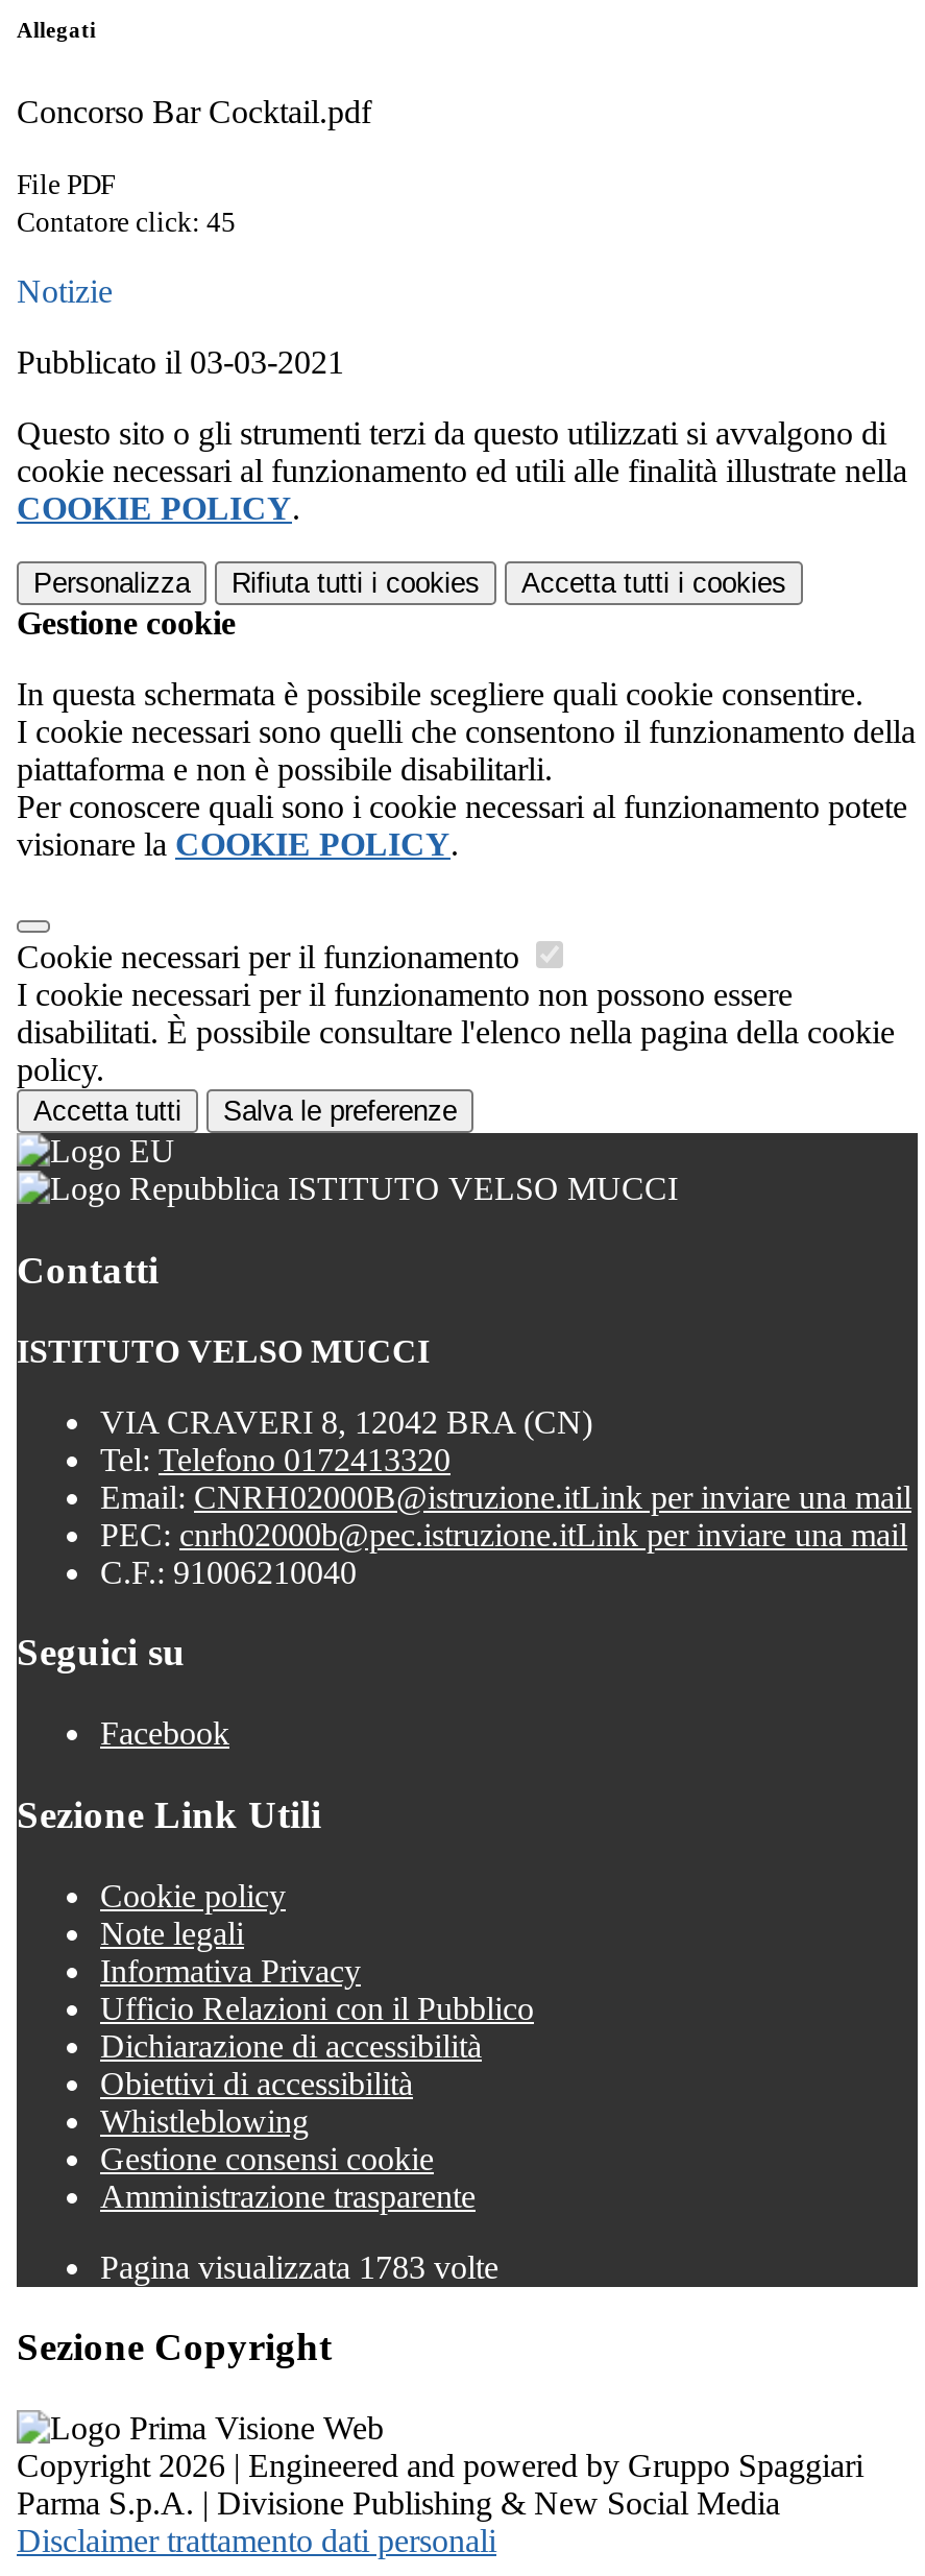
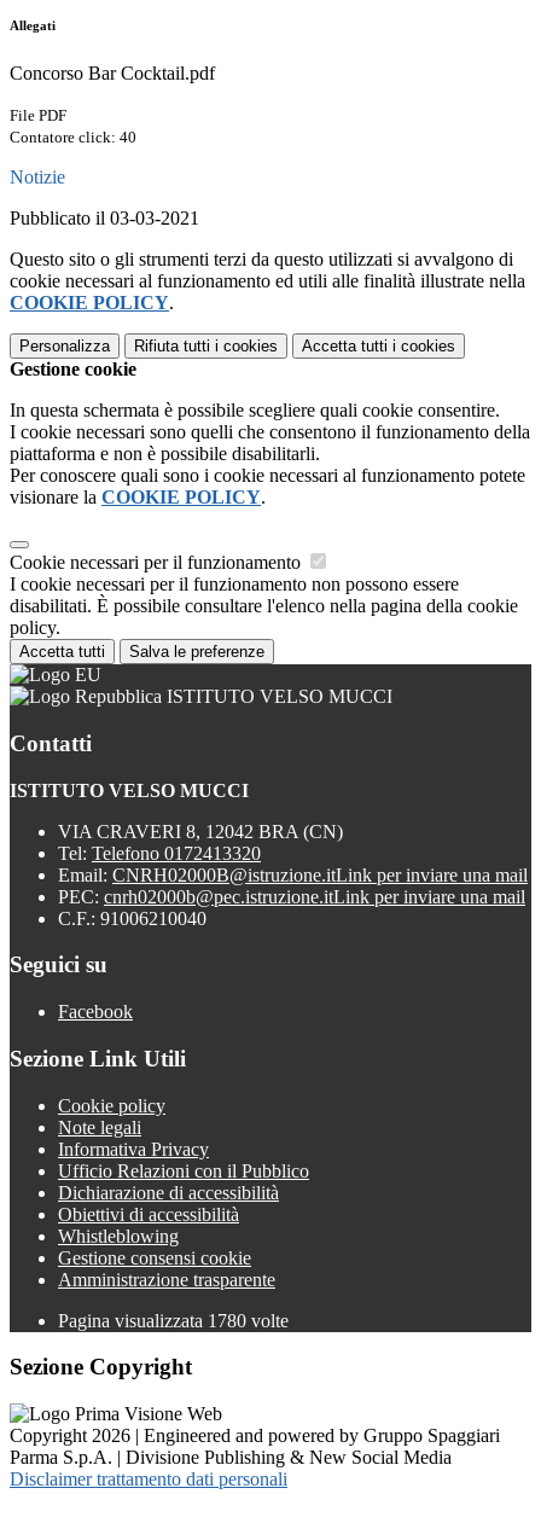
[17,207,236,238] Contatore click: 45 -> [10,128,136,146] Contatore click: 40
[100,2249,498,2284] Pagina visualizzata 1783 volte -> [58,1310,289,1330] Pagina visualizzata 1780 volte

